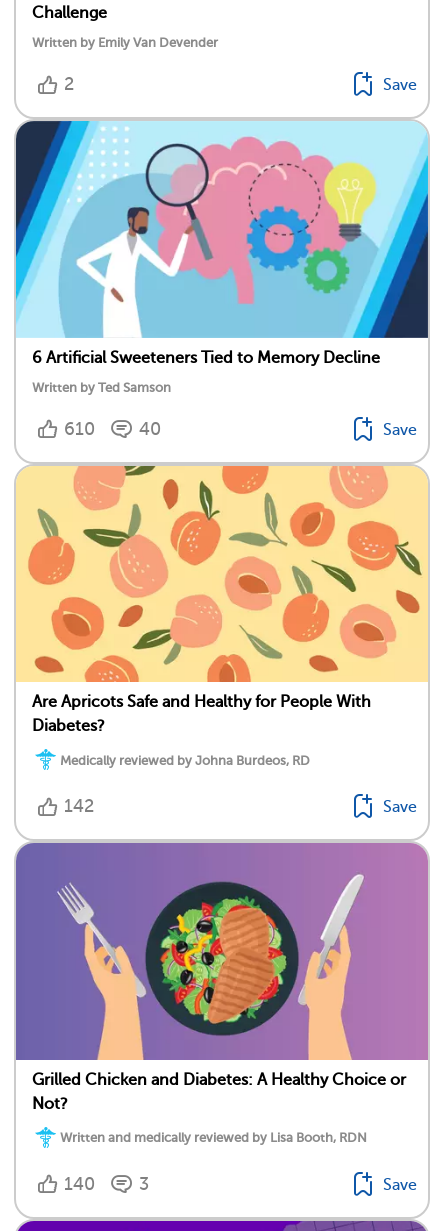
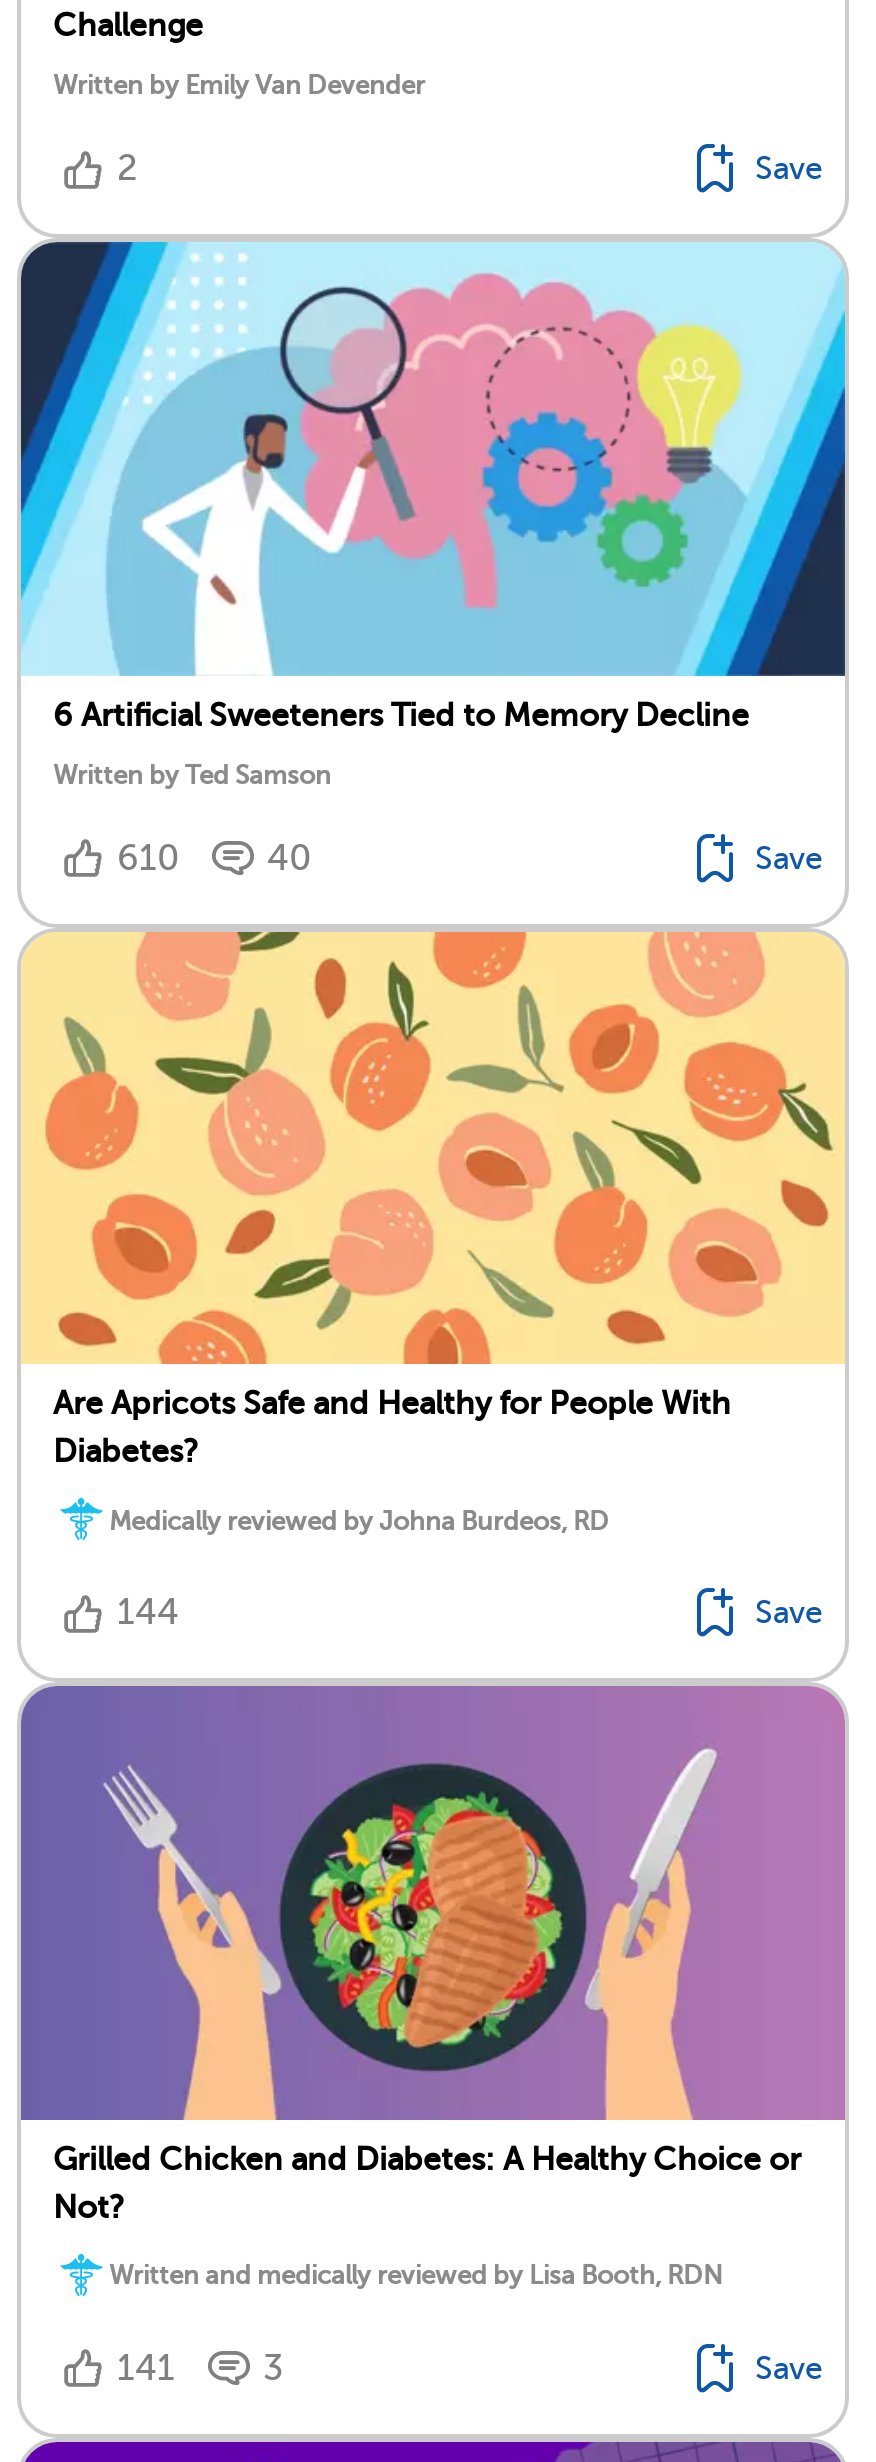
[64,796,94,816] 142 -> [117,1592,179,1632] 144
[64,1174,95,1194] 140 -> [117,2347,175,2387] 141

